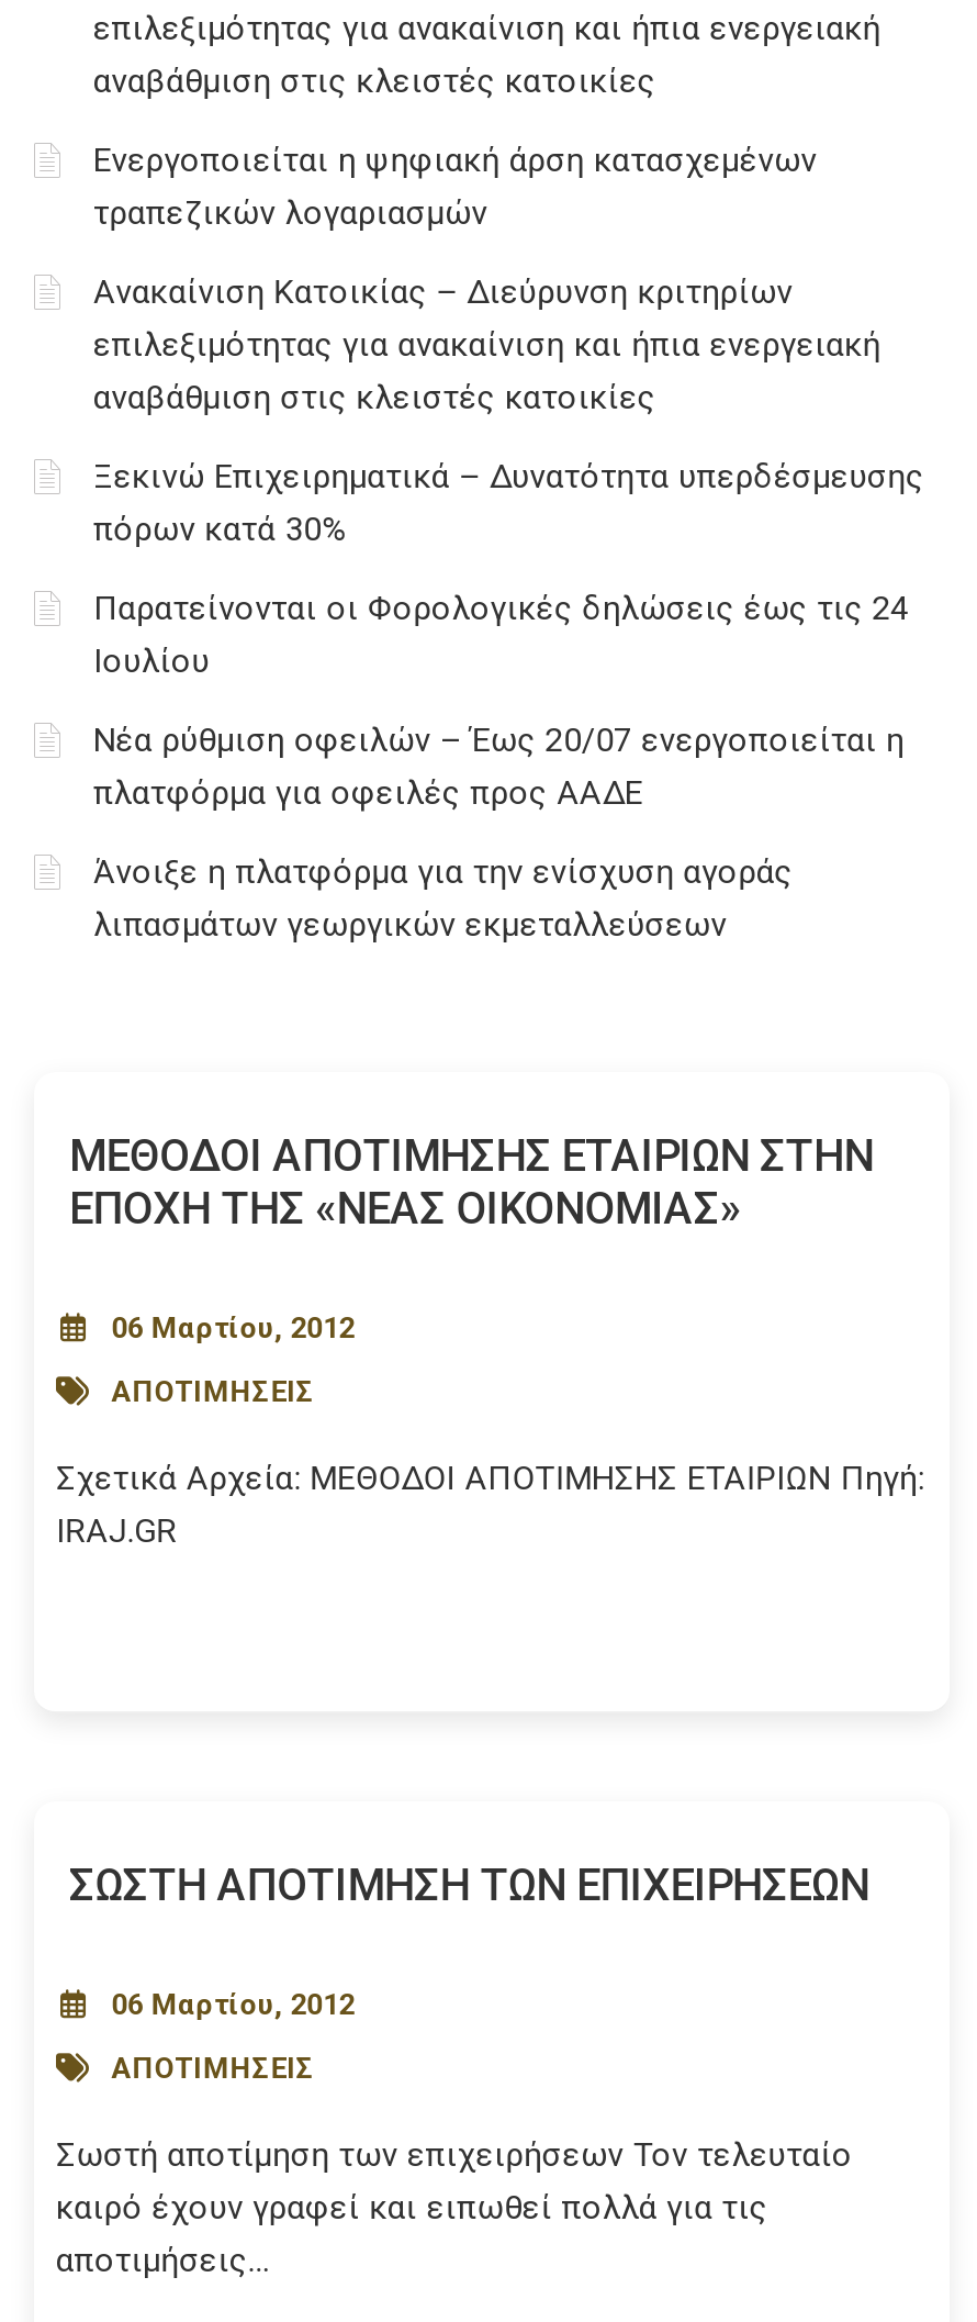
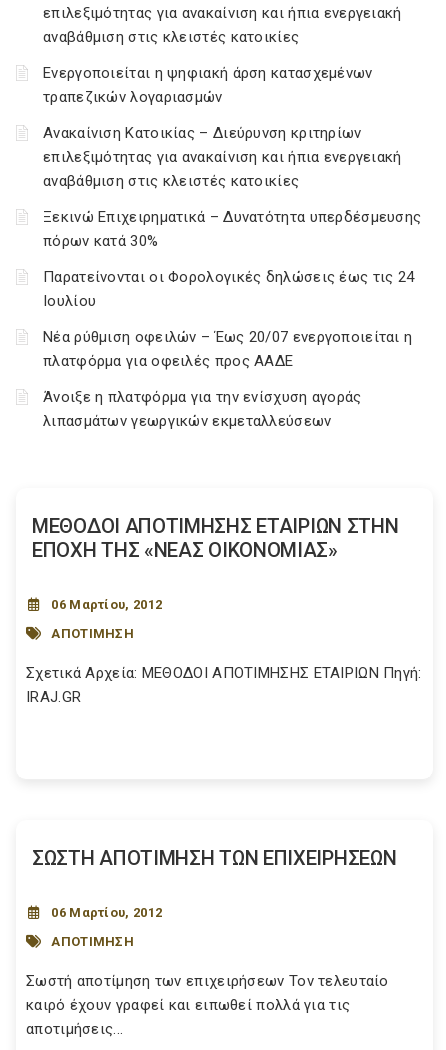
[112,1374,314,1407] ΑΠΟΤΙΜΗΣΕΙΣ -> [51,625,134,640] ΑΠΟΤΙΜΗΣΗ
[112,2051,314,2084] ΑΠΟΤΙΜΗΣΕΙΣ -> [51,933,134,948] ΑΠΟΤΙΜΗΣΗ

